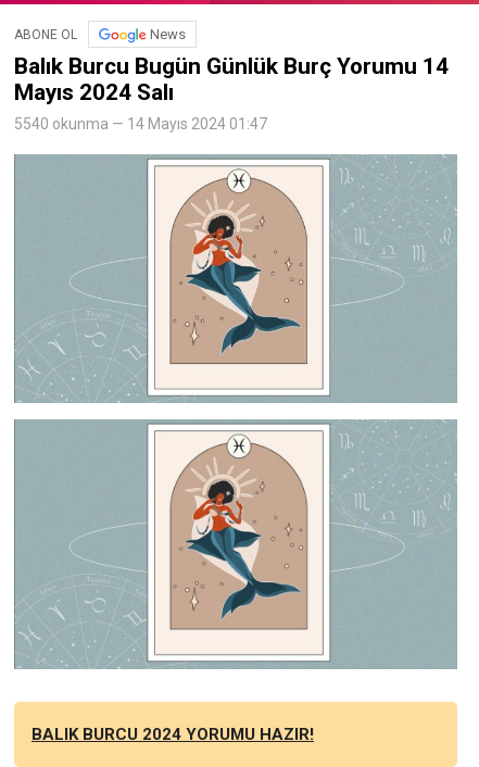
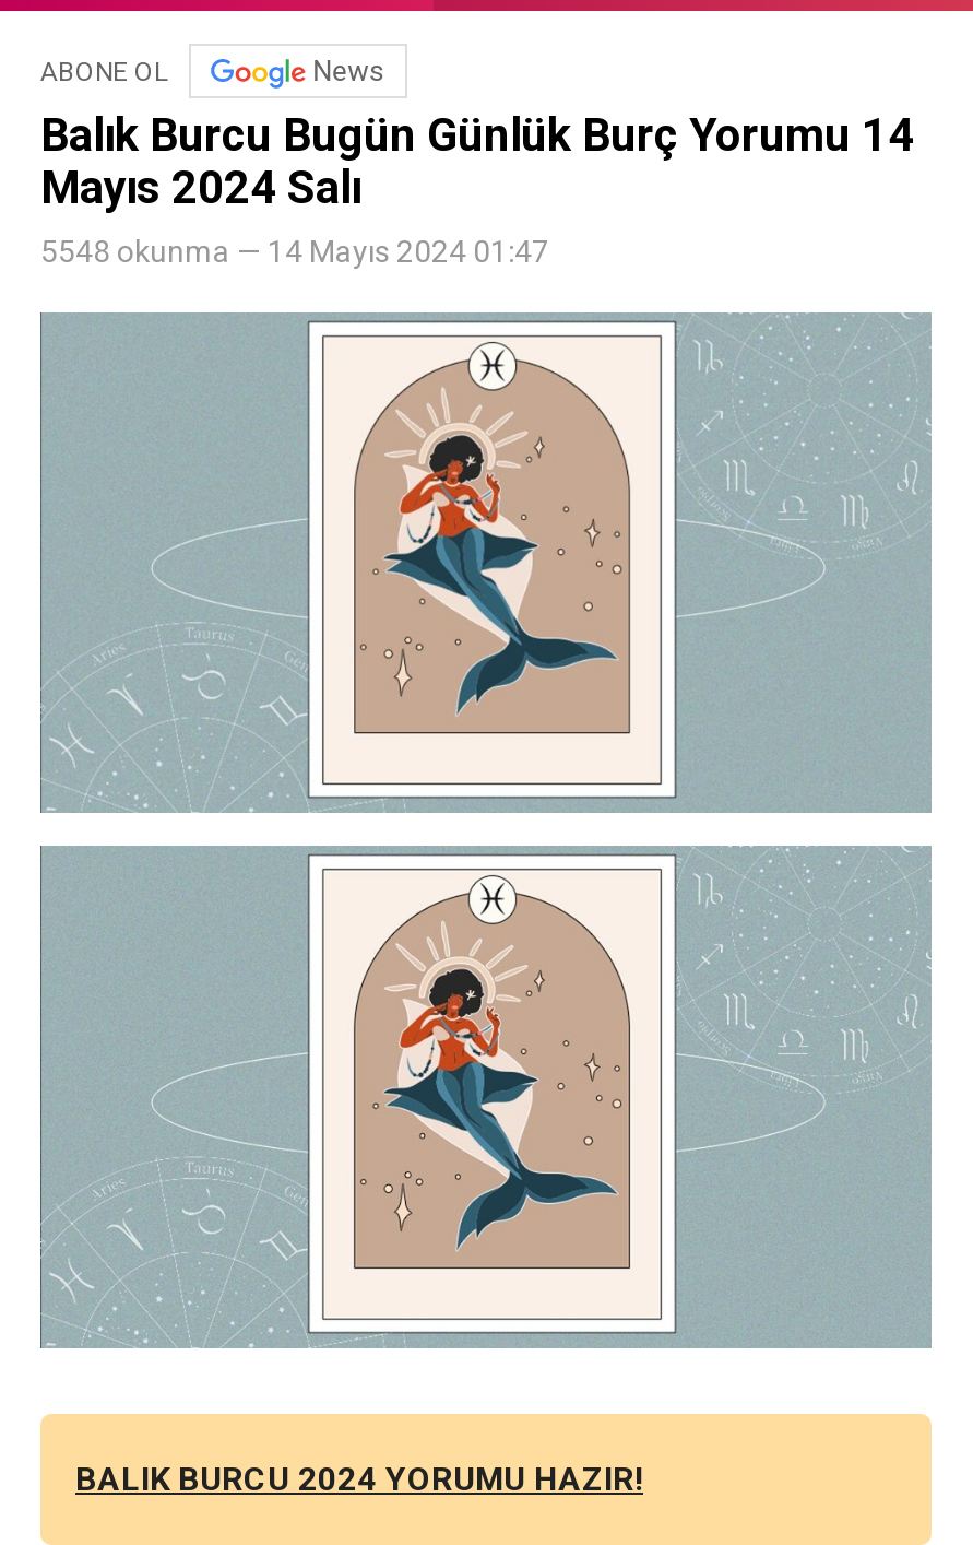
[14,115,267,133] 5540 okunma — 14 Mayıs 2024 01:47 -> [40,234,549,269] 5548 okunma — 14 Mayıs 2024 01:47

